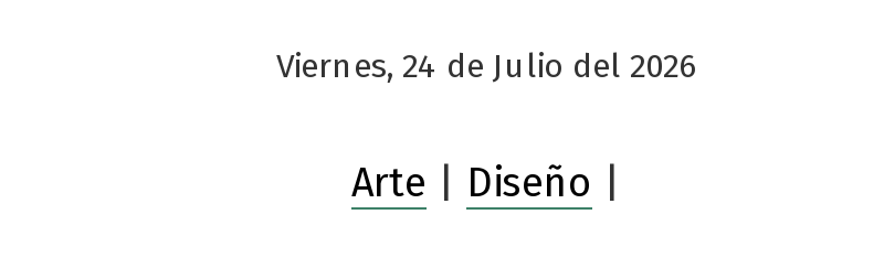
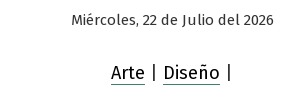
[276,46,696,86] Viernes, 24 de Julio del 2026 -> [70,11,273,29] Miércoles, 22 de Julio del 2026

